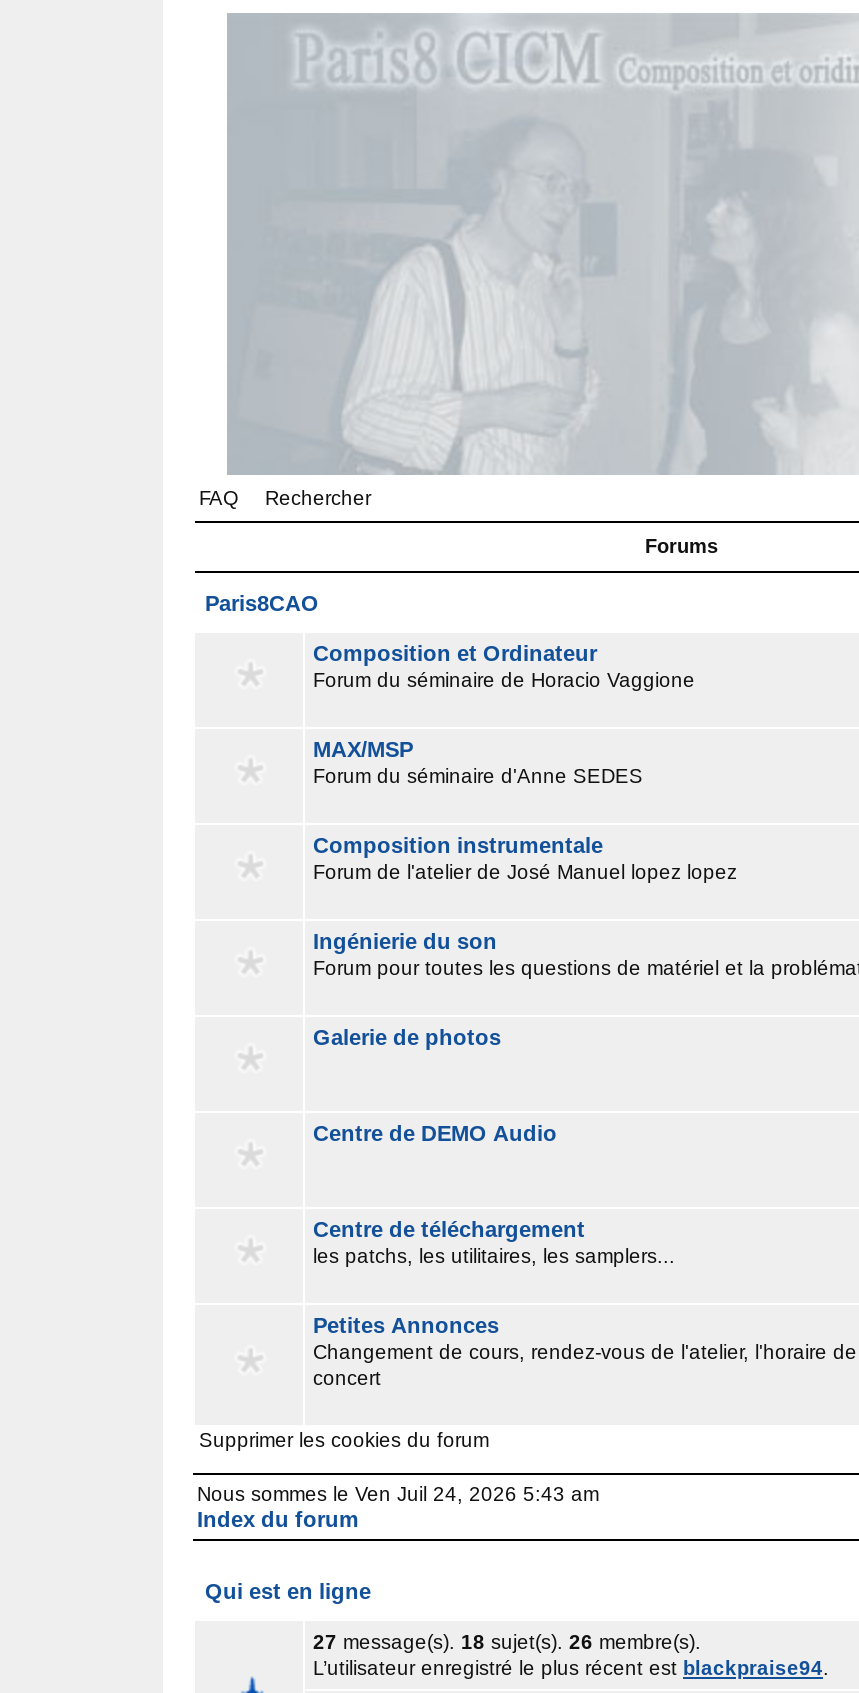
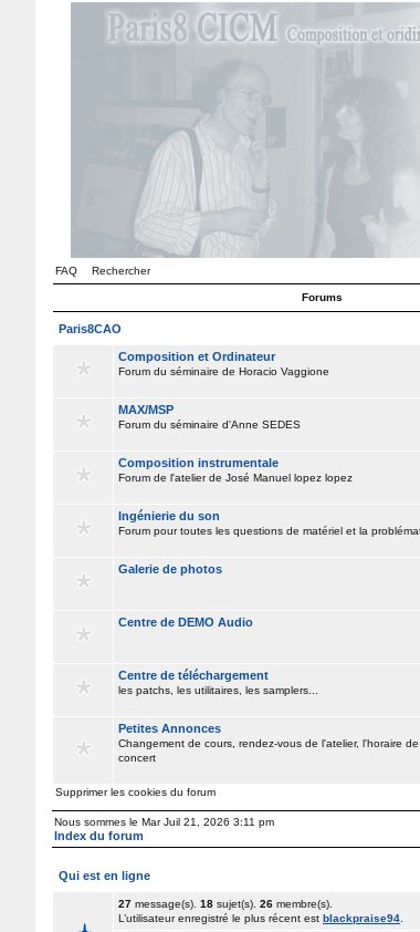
[197,1483,599,1505] Nous sommes le Ven Juil 24, 2026 5:43 am -> [54,816,274,828] Nous sommes le Mar Juil 21, 2026 3:11 pm

